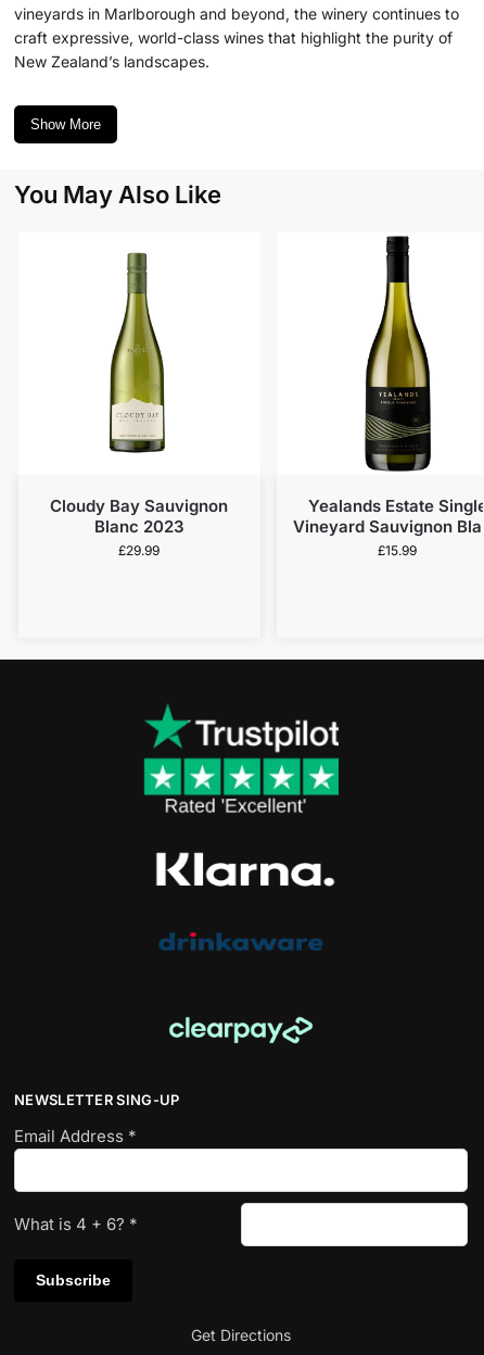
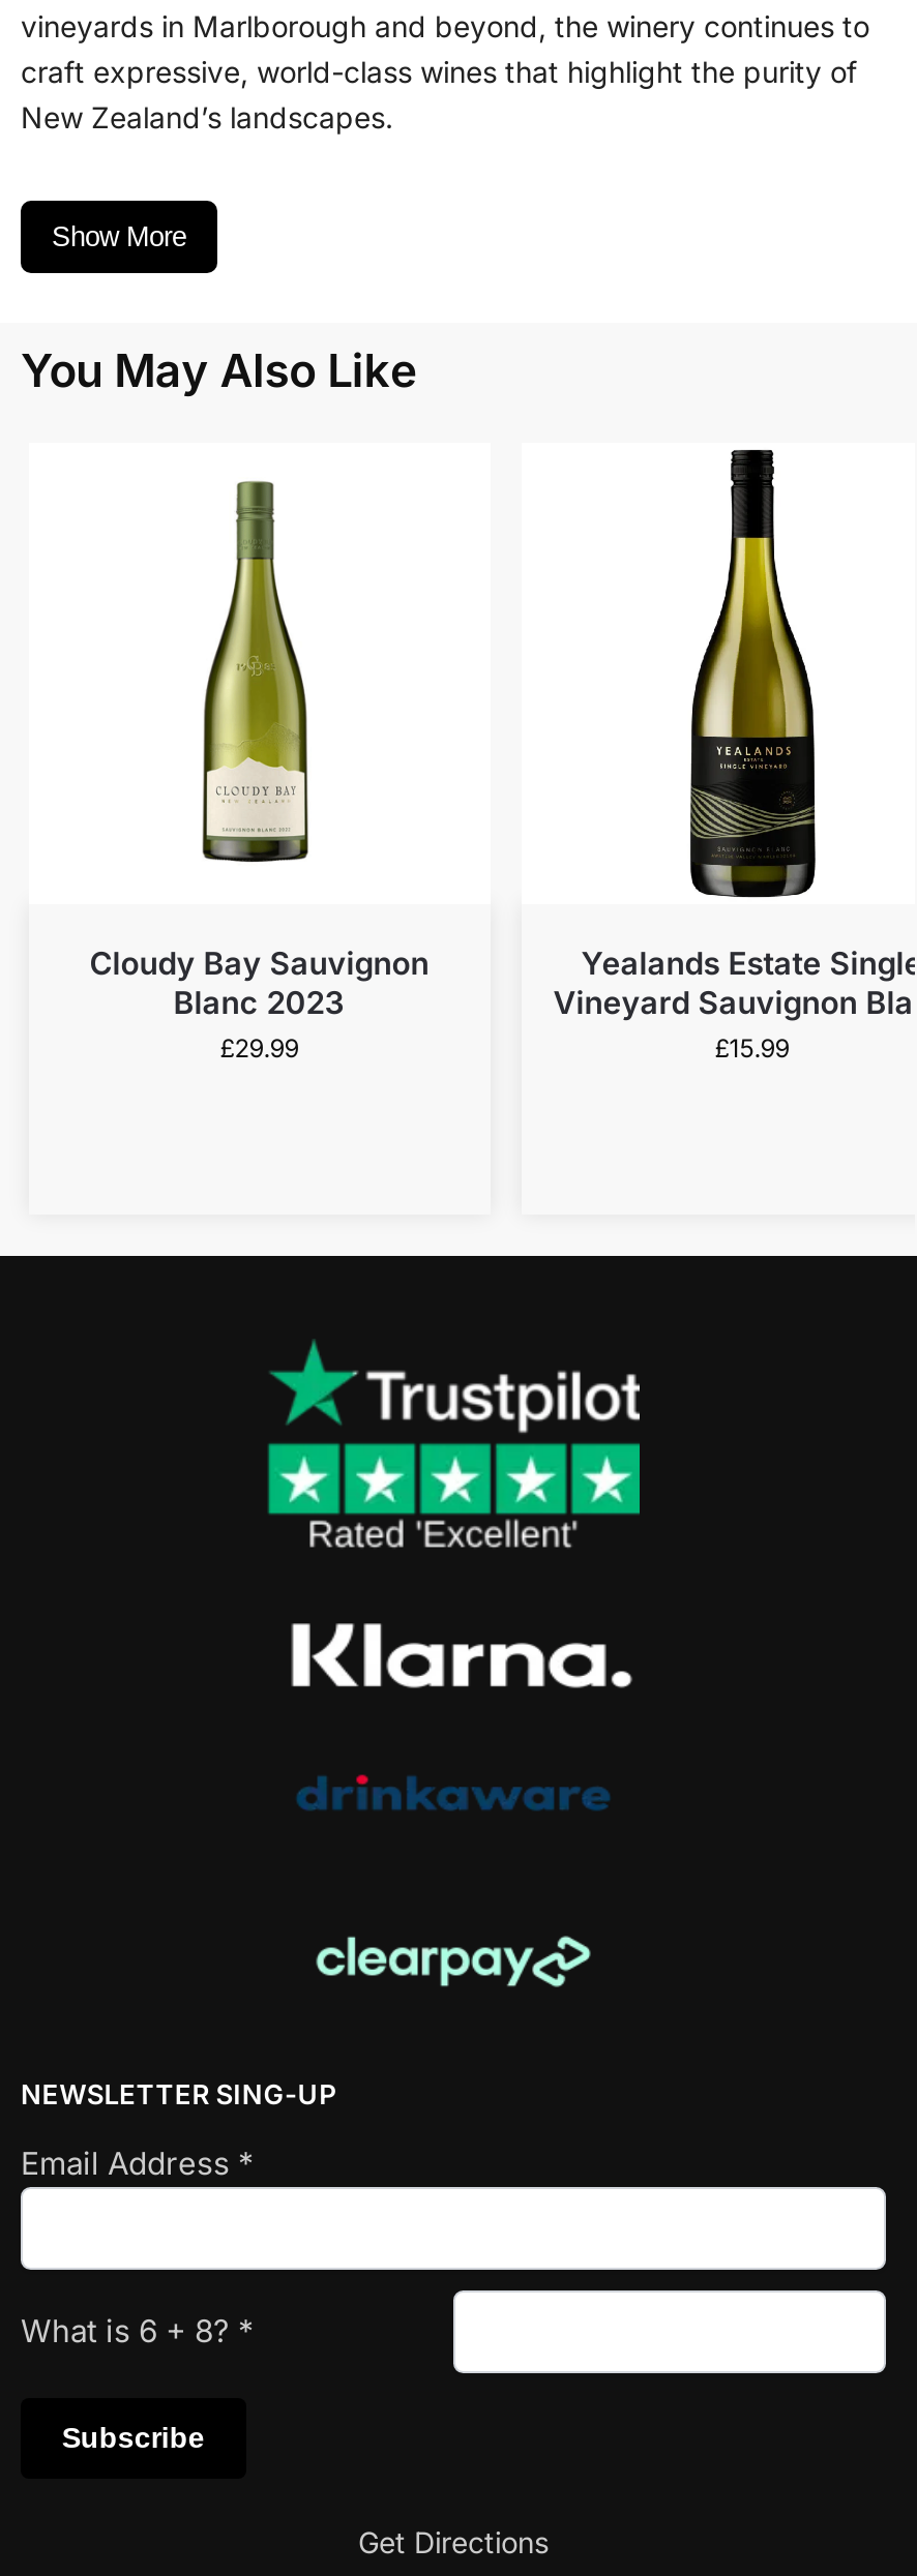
[14,1214,138,1234] What is 4 + 6? * -> [21,2311,255,2350] What is 6 + 8? *

